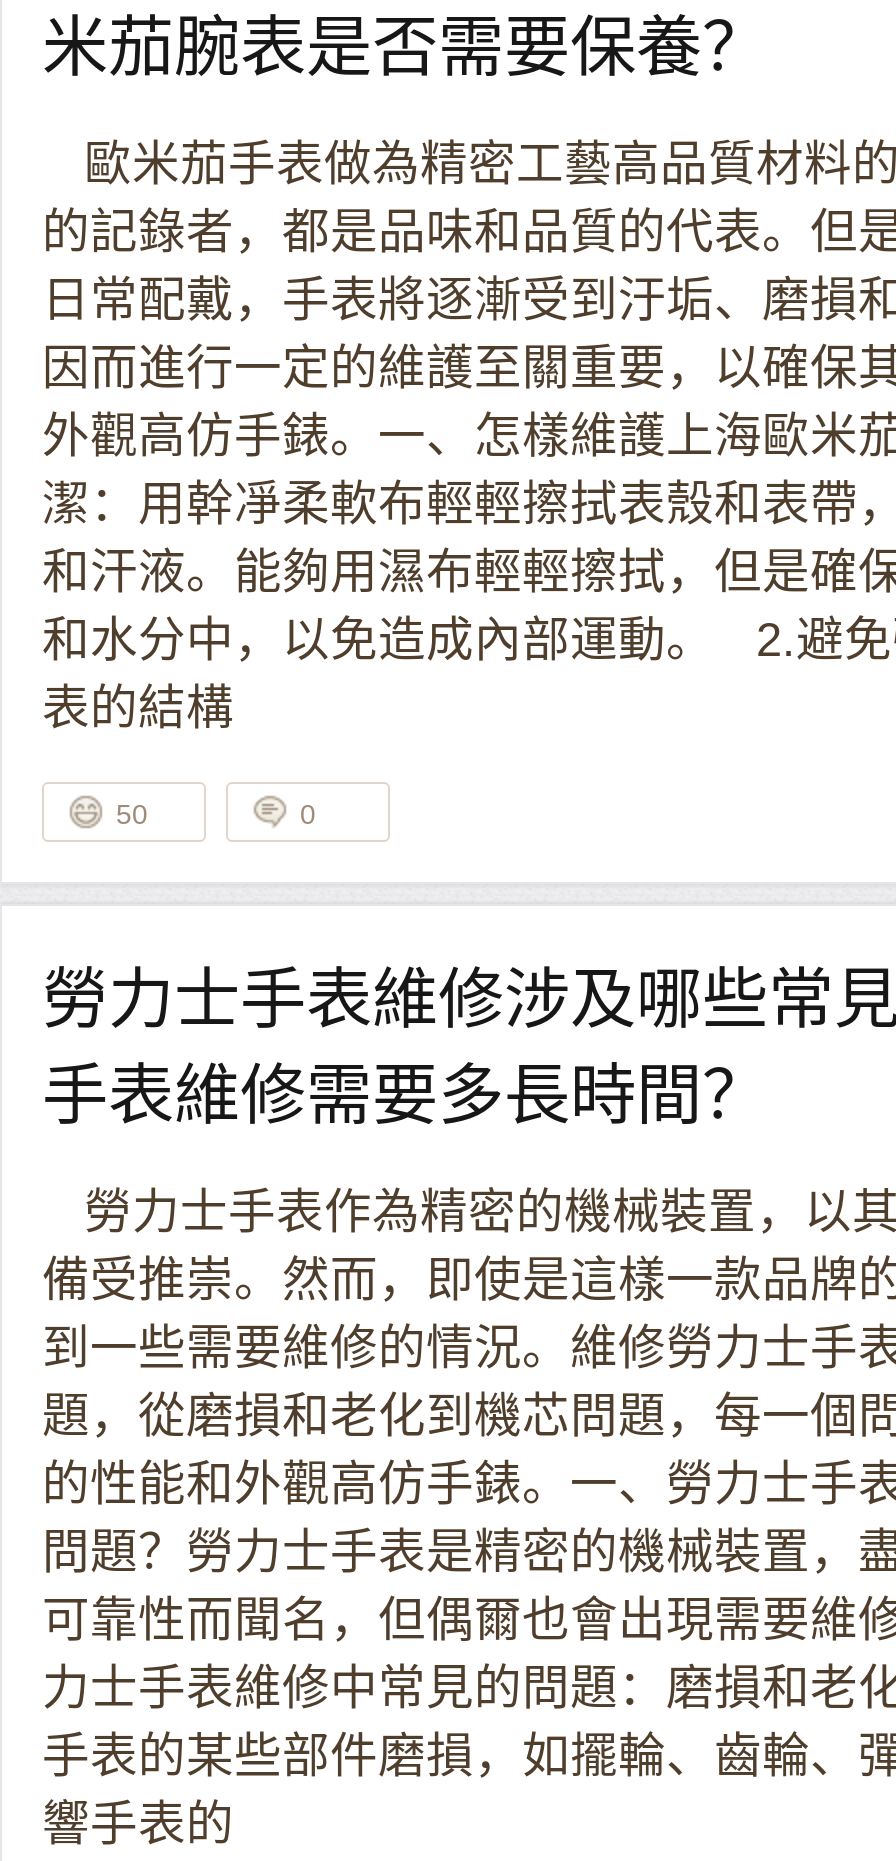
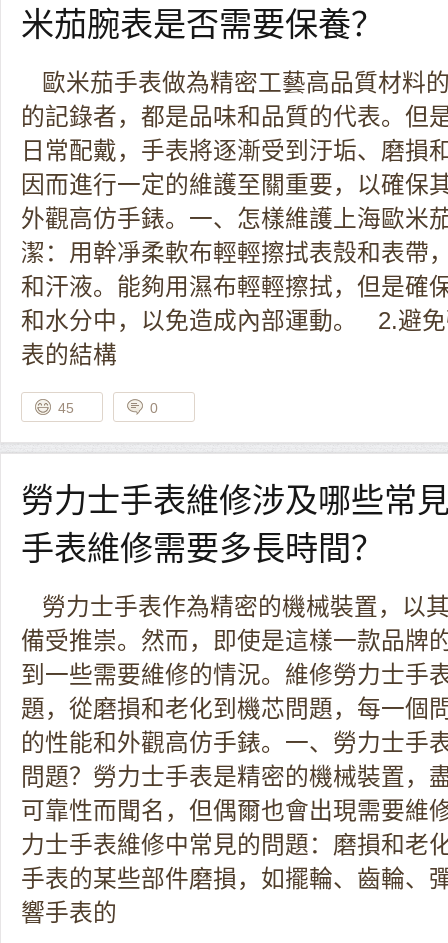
[116,798,148,830] 50 -> [58,400,74,416] 45

